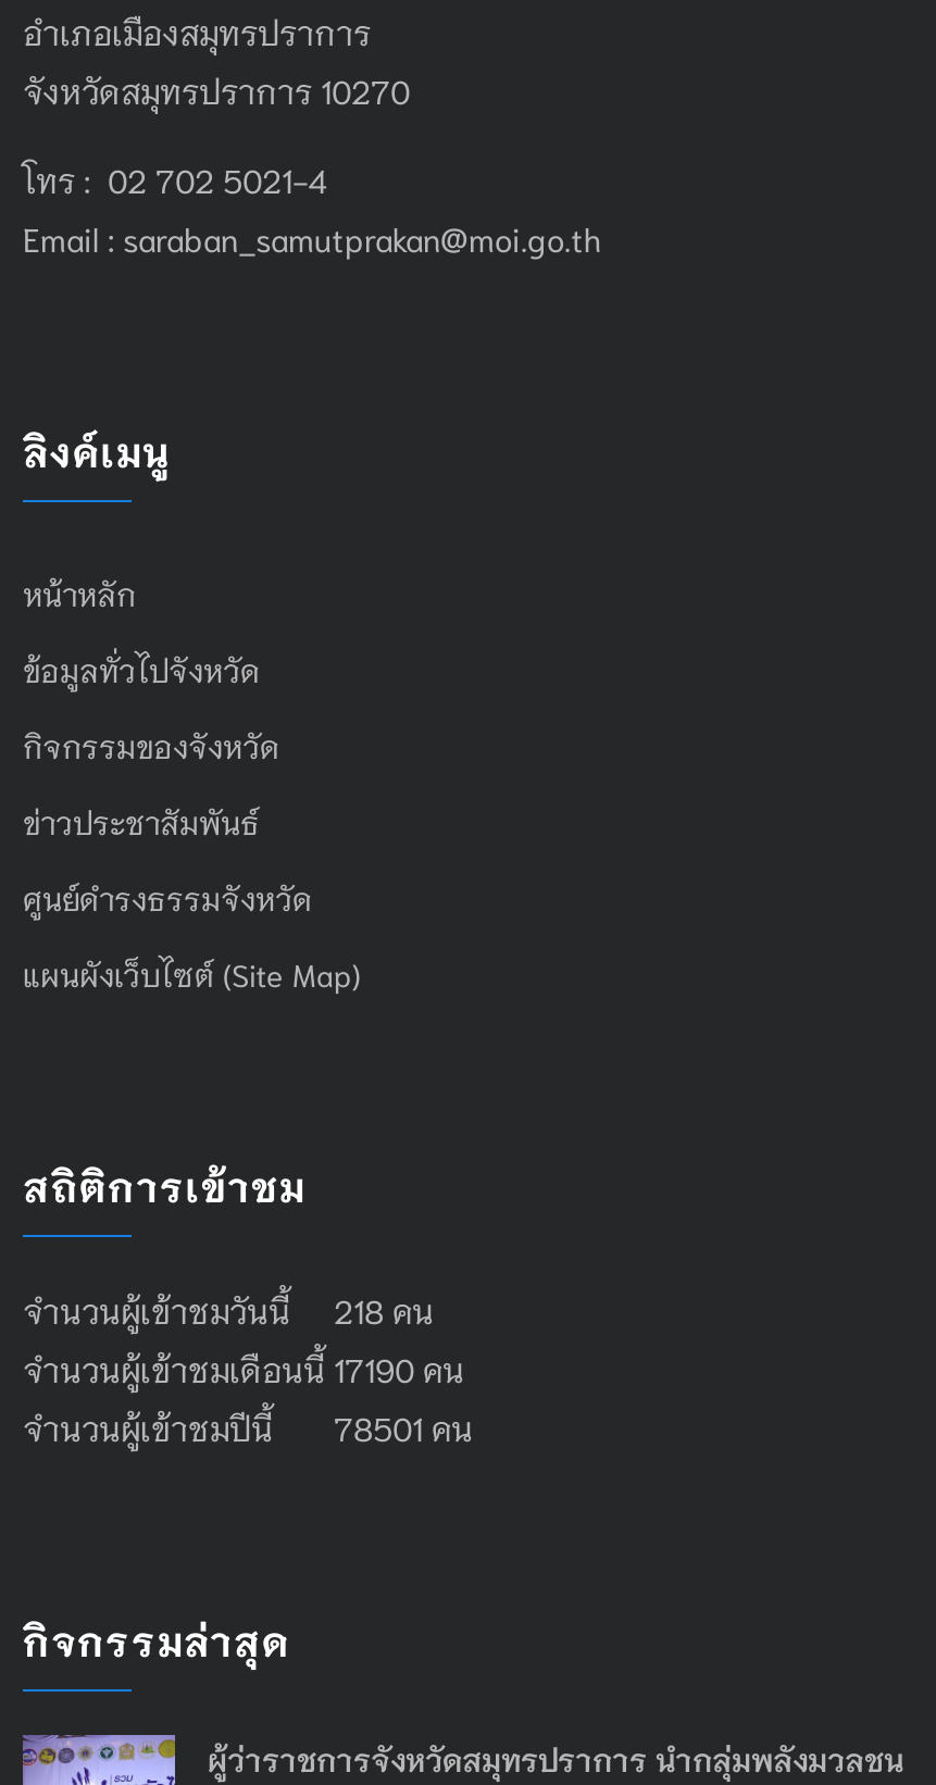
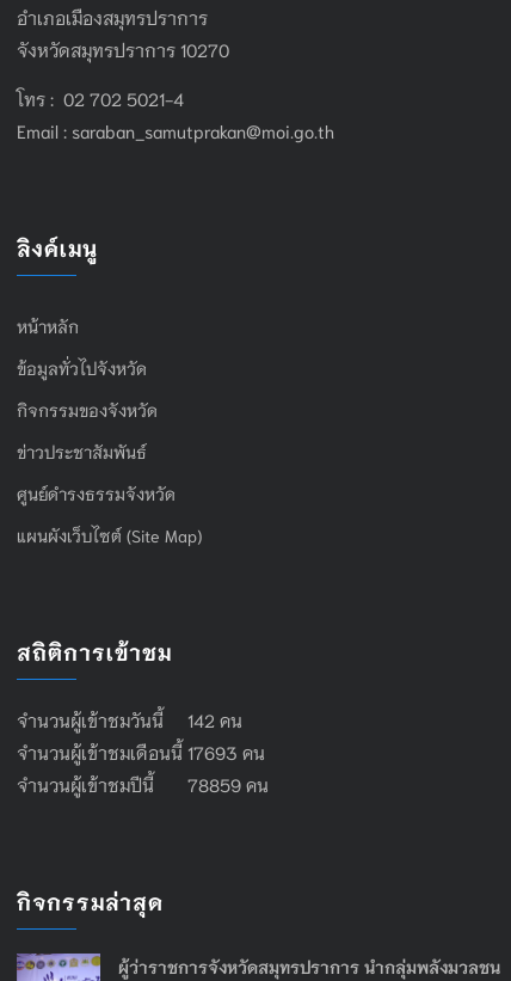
[23,1286,434,1330] จำนวนผู้เข้าชมวันนี้ 218 คน -> [17,707,242,731] จำนวนผู้เข้าชมวันนี้ 142 คน
[23,1345,464,1389] จำนวนผู้เข้าชมเดือนนี้ 17190 คน -> [17,739,265,763] จำนวนผู้เข้าชมเดือนนี้ 17693 คน
[23,1404,473,1447] จำนวนผู้เข้าชมปีนี้ 78501 คน -> [17,772,269,795] จำนวนผู้เข้าชมปีนี้ 78859 คน

